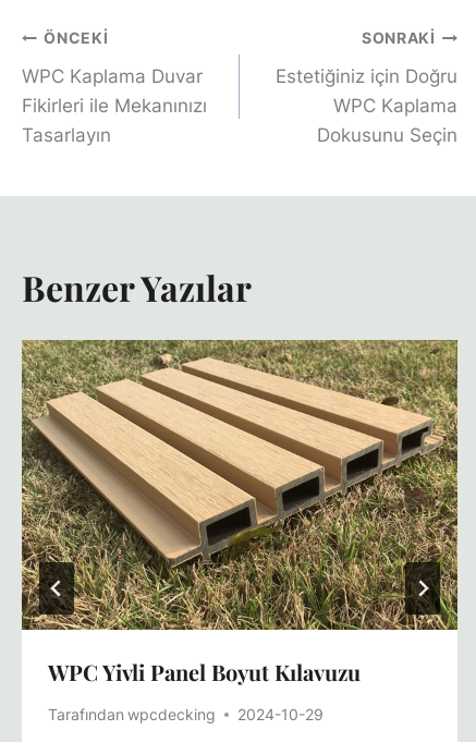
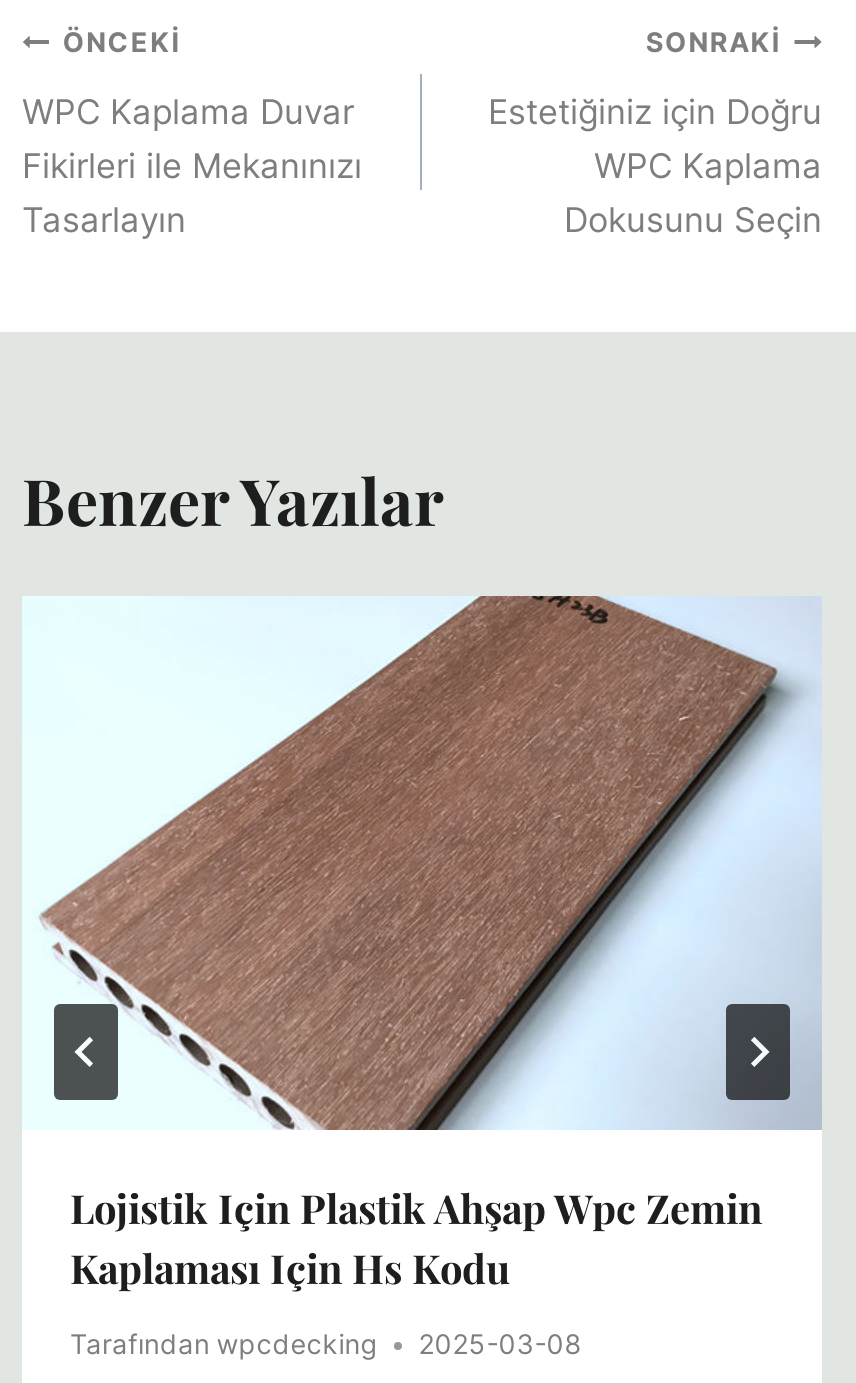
[21,339,459,687] [image] | WPC Yivli Panel Boyut Kılavuzu -> [22,594,822,1293] [image] | Lojistik Için Plastik Ahşap Wpc Zemin | Kaplaması Için Hs Kodu
[48,706,324,723] Tarafından wpcdecking 2024-10-29 -> [70,1328,582,1360] Tarafından wpcdecking 2025-03-08

